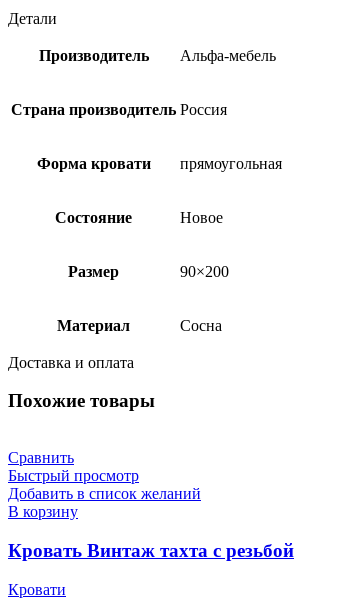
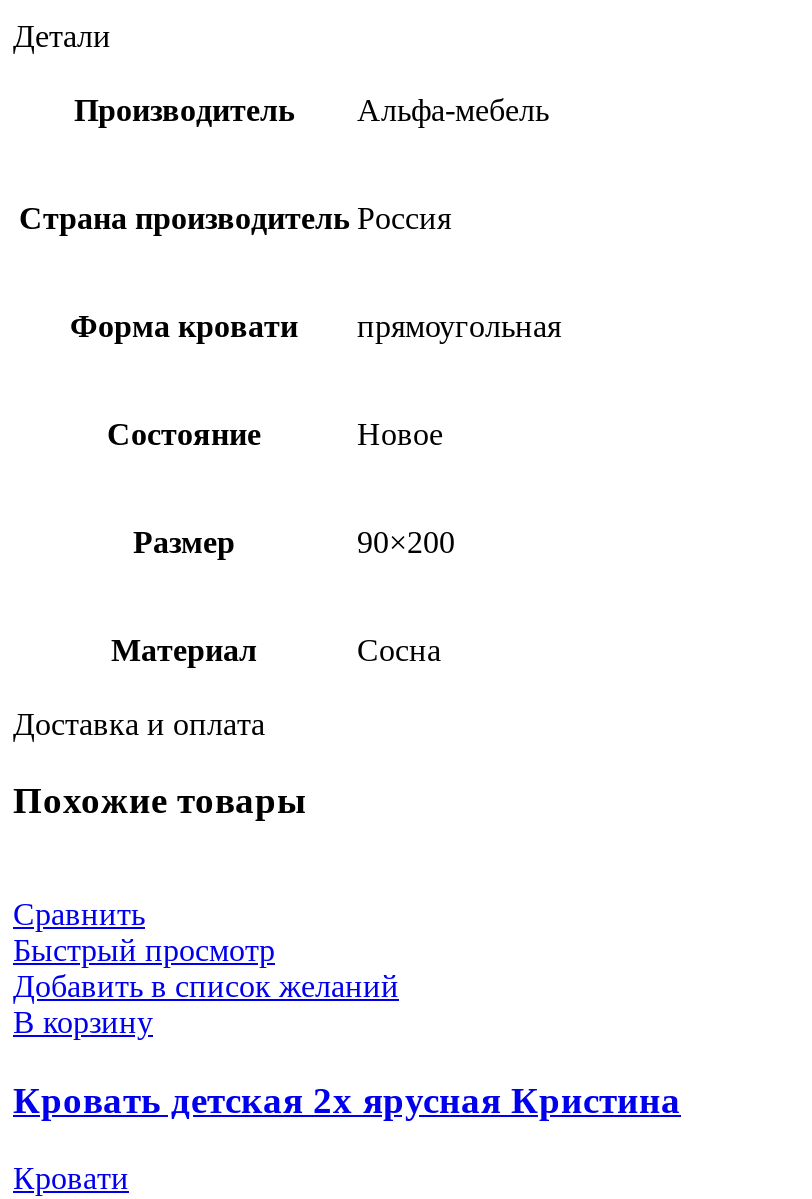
[8,540,294,561] Кровать Винтаж тахта с резьбой -> [13,1079,681,1121] Кровать детская 2х ярусная Кристина

